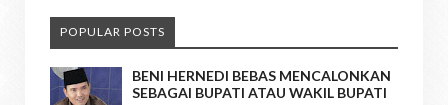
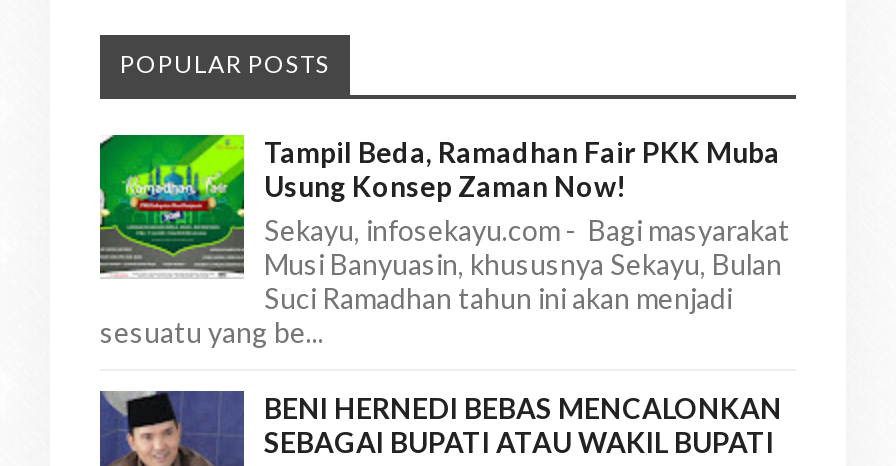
none -> [98,132,790,349] [image] | Tampil Beda, Ramadhan Fair PKK Muba | Usung Konsep Zaman Now! | Sekayu, infosekayu.com - Bagi masyarakat | Musi Banyuasin, khususnya Sekayu, Bulan | Suci Ramadhan tahun ini akan menjadi | sesuatu yang be...

